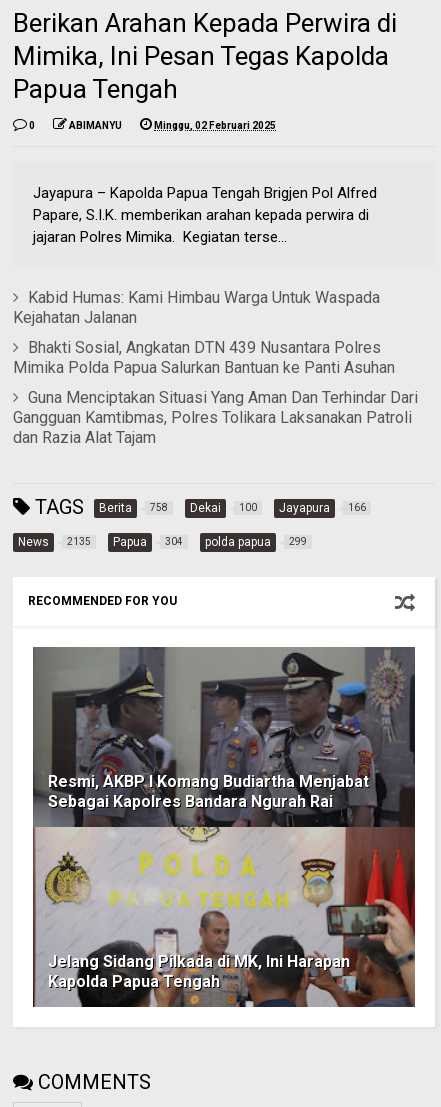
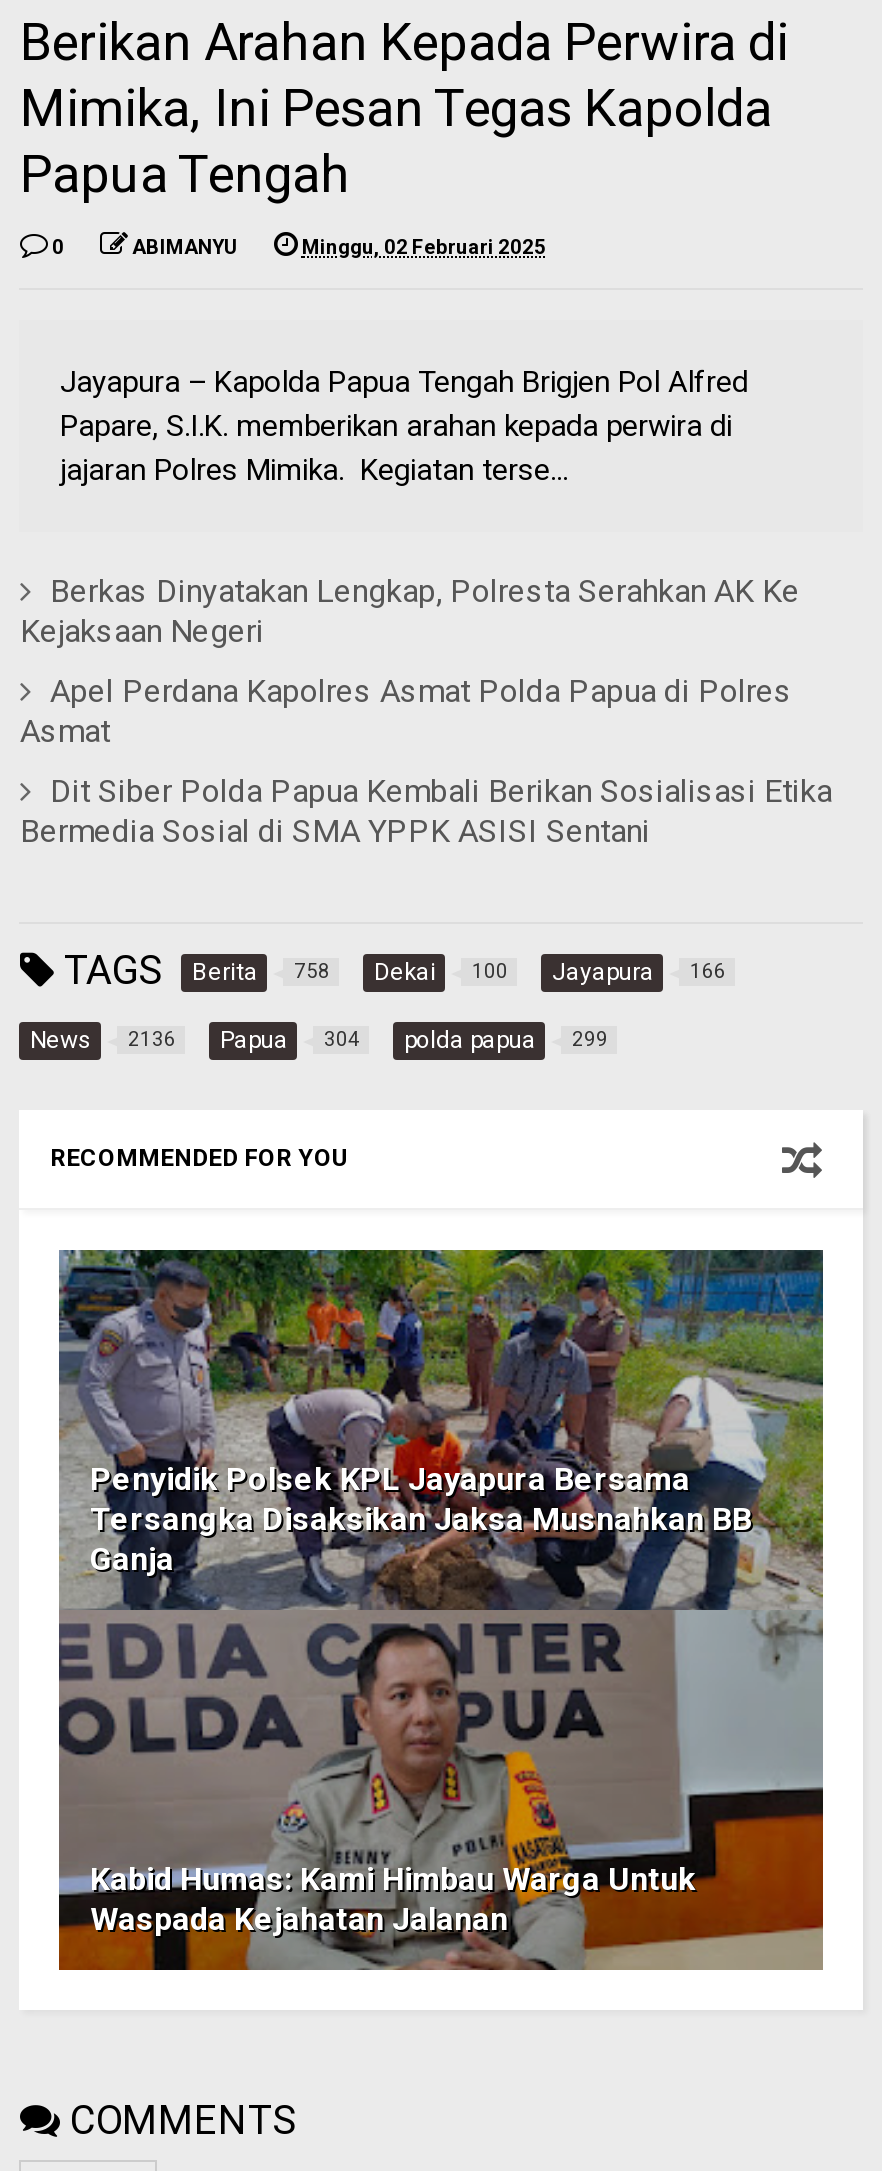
[13,288,380,327] Kabid Humas: Kami Himbau Warga Untuk Waspada | Kejahatan Jalanan -> [20,573,800,651] Berkas Dinyatakan Lengkap, Polresta Serahkan AK Ke | Kejaksaan Negeri
[13,338,395,377] Bhakti Sosial, Angkatan DTN 439 Nusantara Polres | Mimika Polda Papua Salurkan Bantuan ke Panti Asuhan -> [20,673,792,751] Apel Perdana Kapolres Asmat Polda Papua di Polres | Asmat
[13,388,418,447] Guna Menciptakan Situasi Yang Aman Dan Terhindar Dari | Gangguan Kamtibmas, Polres Tolikara Laksanakan Patroli | dan Razia Alat Tajam -> [20,773,832,851] Dit Siber Polda Papua Kembali Berikan Sosialisasi Etika | Bermedia Sosial di SMA YPPK ASISI Sentani
[18,535,307,549] News 2135 Papua 304 polda papua 299 -> [30,1027,608,1055] News 2136 Papua 304 polda papua 299
[32,646,416,1008] [image] | Resmi, AKBP I Komang Budiartha Menjabat | Sebagai Kapolres Bandara Ngurah Rai -> [59,1248,825,1972] [image] | Penyidik Polsek KPL Jayapura Bersama | Tersangka Disaksikan Jaksa Musnahkan BB | Ganja
[48,952,350,991] Jelang Sidang Pilkada di MK, Ini Harapan | Kapolda Papua Tengah -> [90,1861,696,1939] Kabid Humas: Kami Himbau Warga Untuk | Waspada Kejahatan Jalanan

